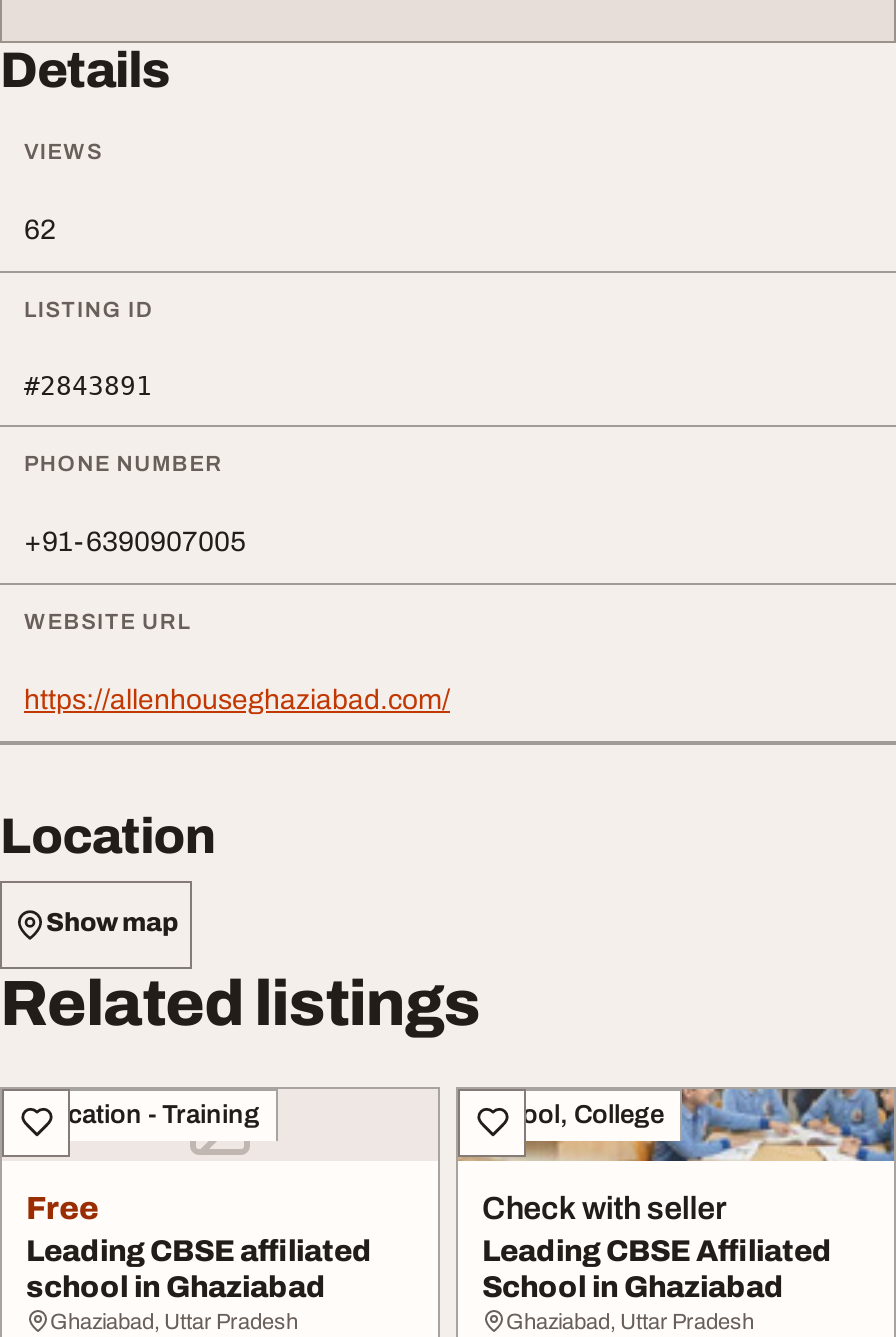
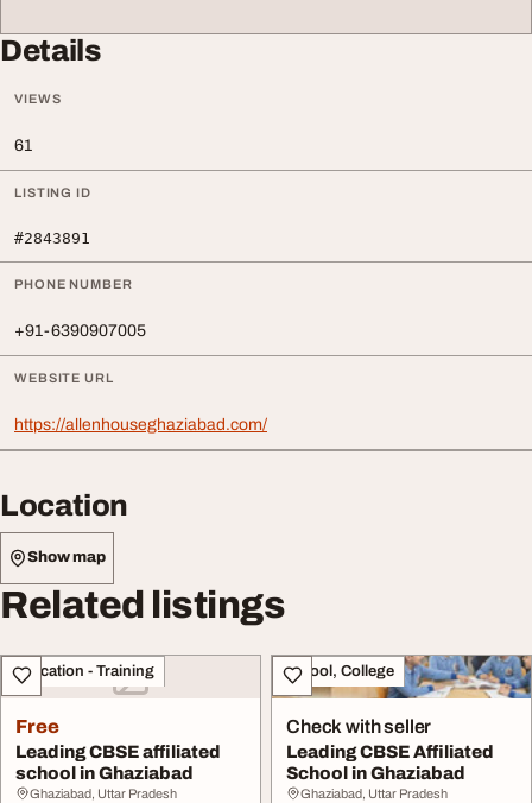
[24,214,56,244] 62 -> [14,136,32,154] 61

